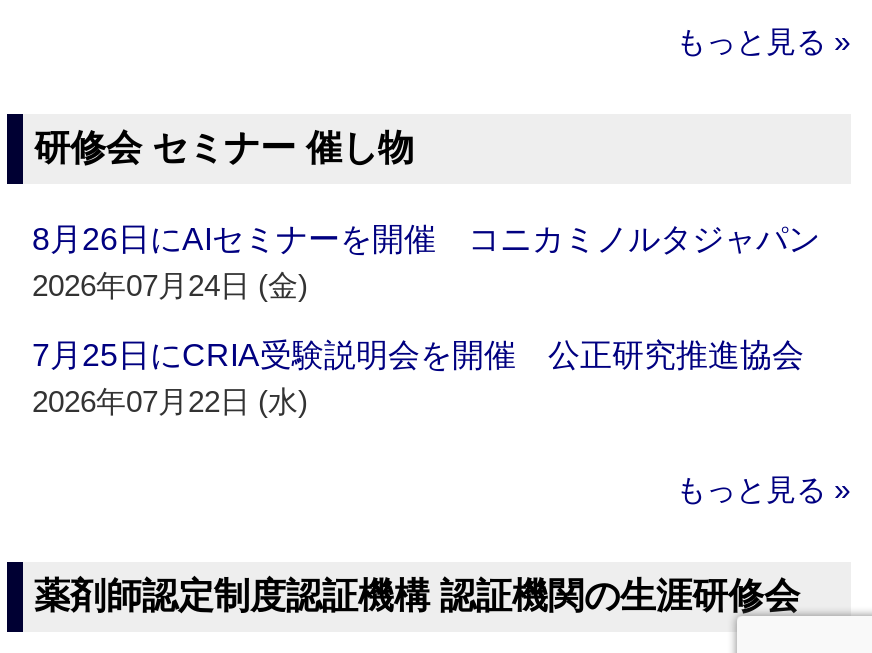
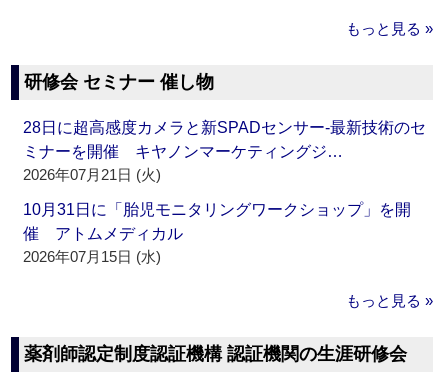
[32,223,820,303] 8月26日にAIセミナーを開催 コニカミノルタジャパン | 2026年07月24日 (金) -> [23,119,426,183] 28日に超高感度カメラと新SPADセンサー‐最新技術のセ | ミナーを開催 キヤノンマーケティングジ… | 2026年07月21日 (火)
[32,339,804,419] 7月25日にCRIA受験説明会を開催 公正研究推進協会 | 2026年07月22日 (水) -> [23,201,411,265] 10月31日に「胎児モニタリングワークショップ」を開 | 催 アトムメディカル | 2026年07月15日 (水)

